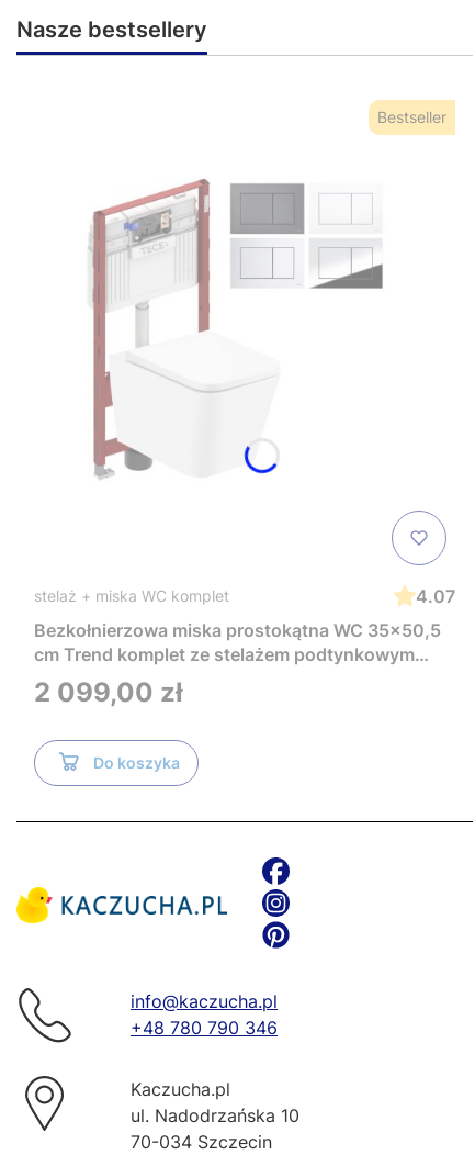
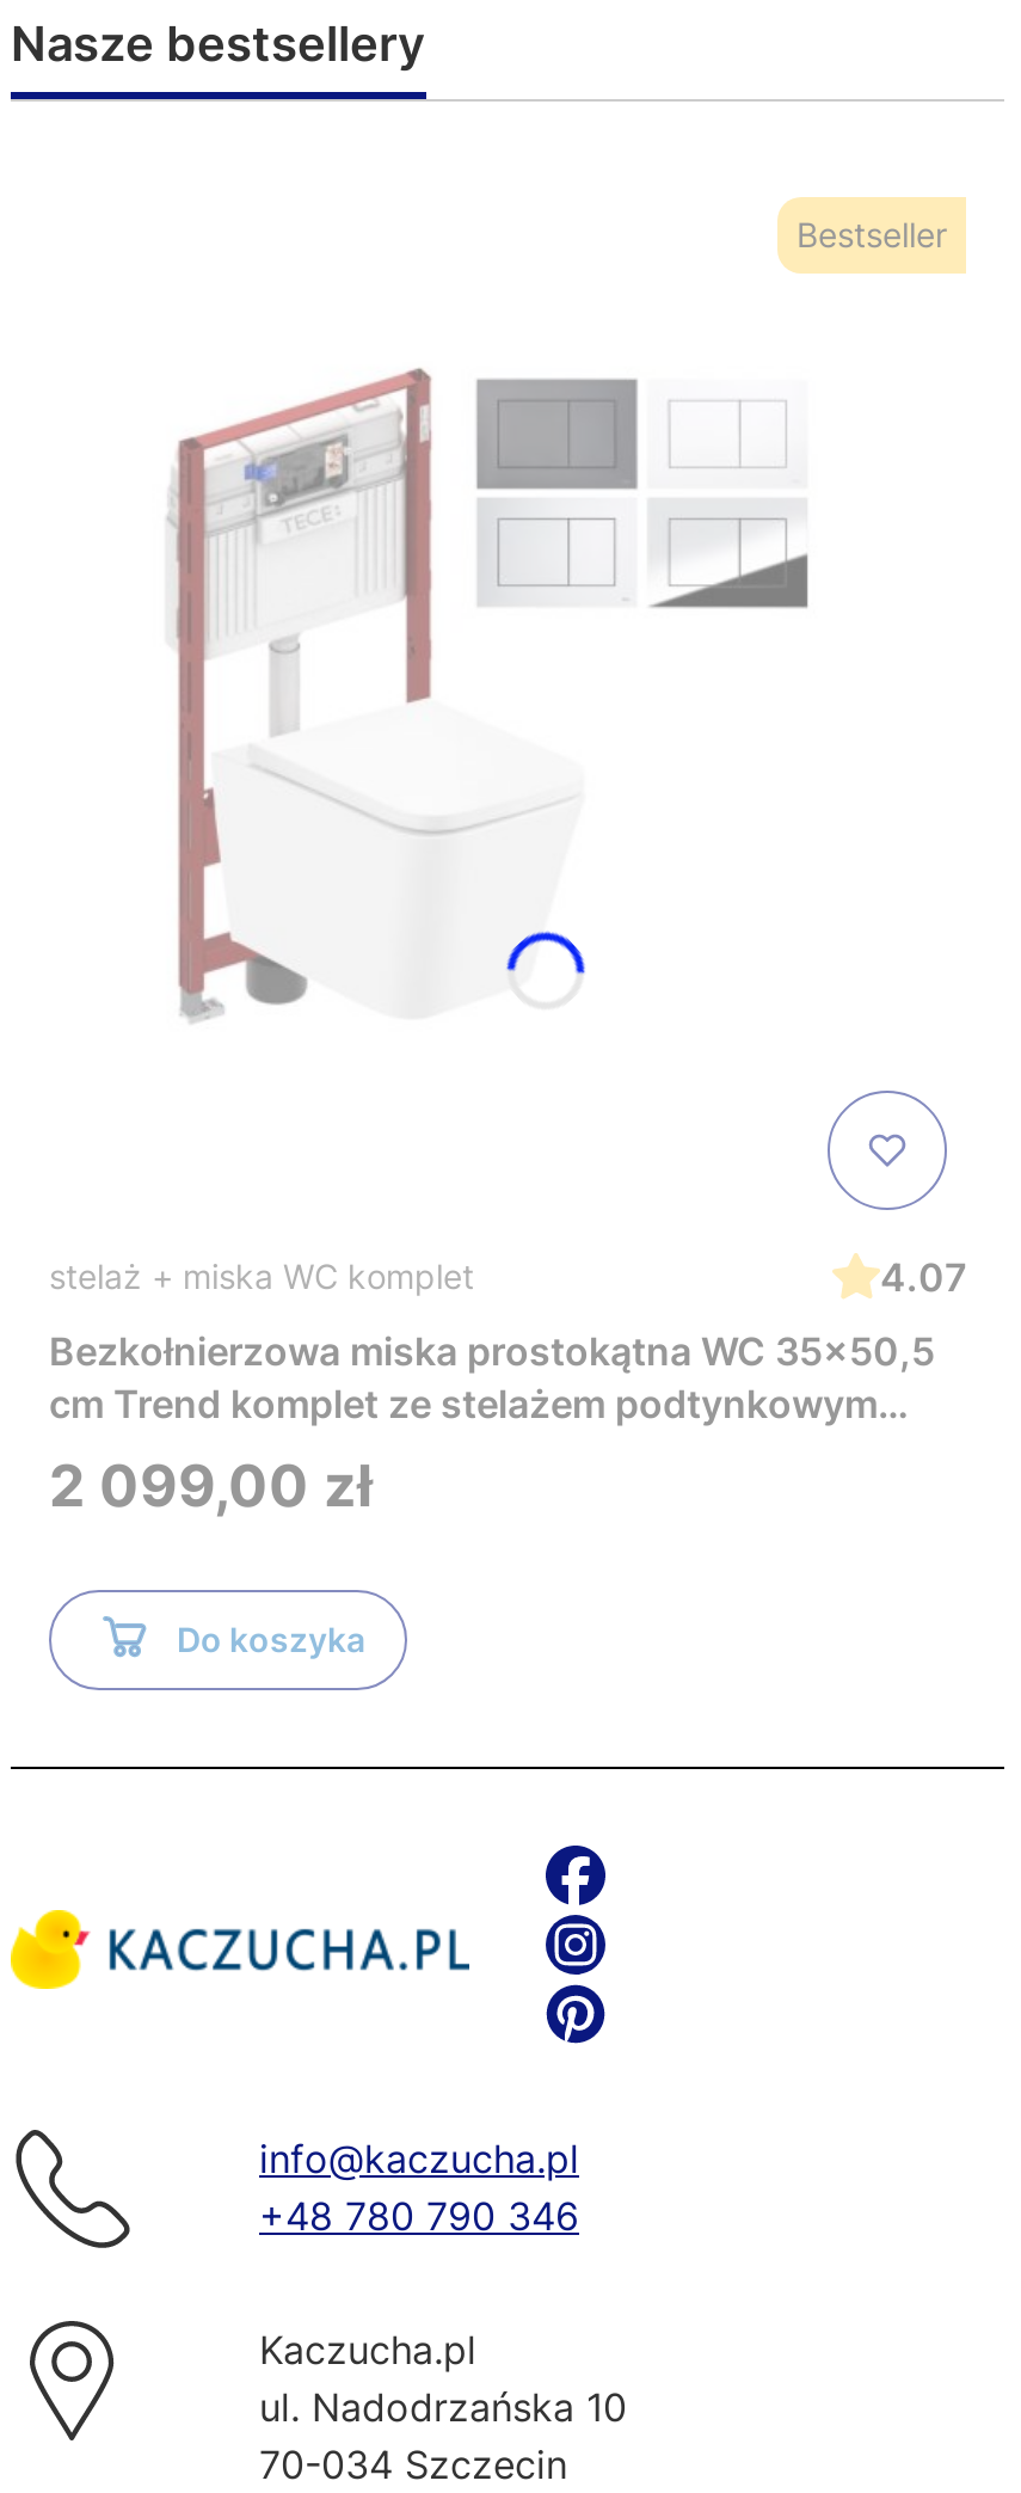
[244,438,280,474] [image] -> [508,931,586,1009] [image]

